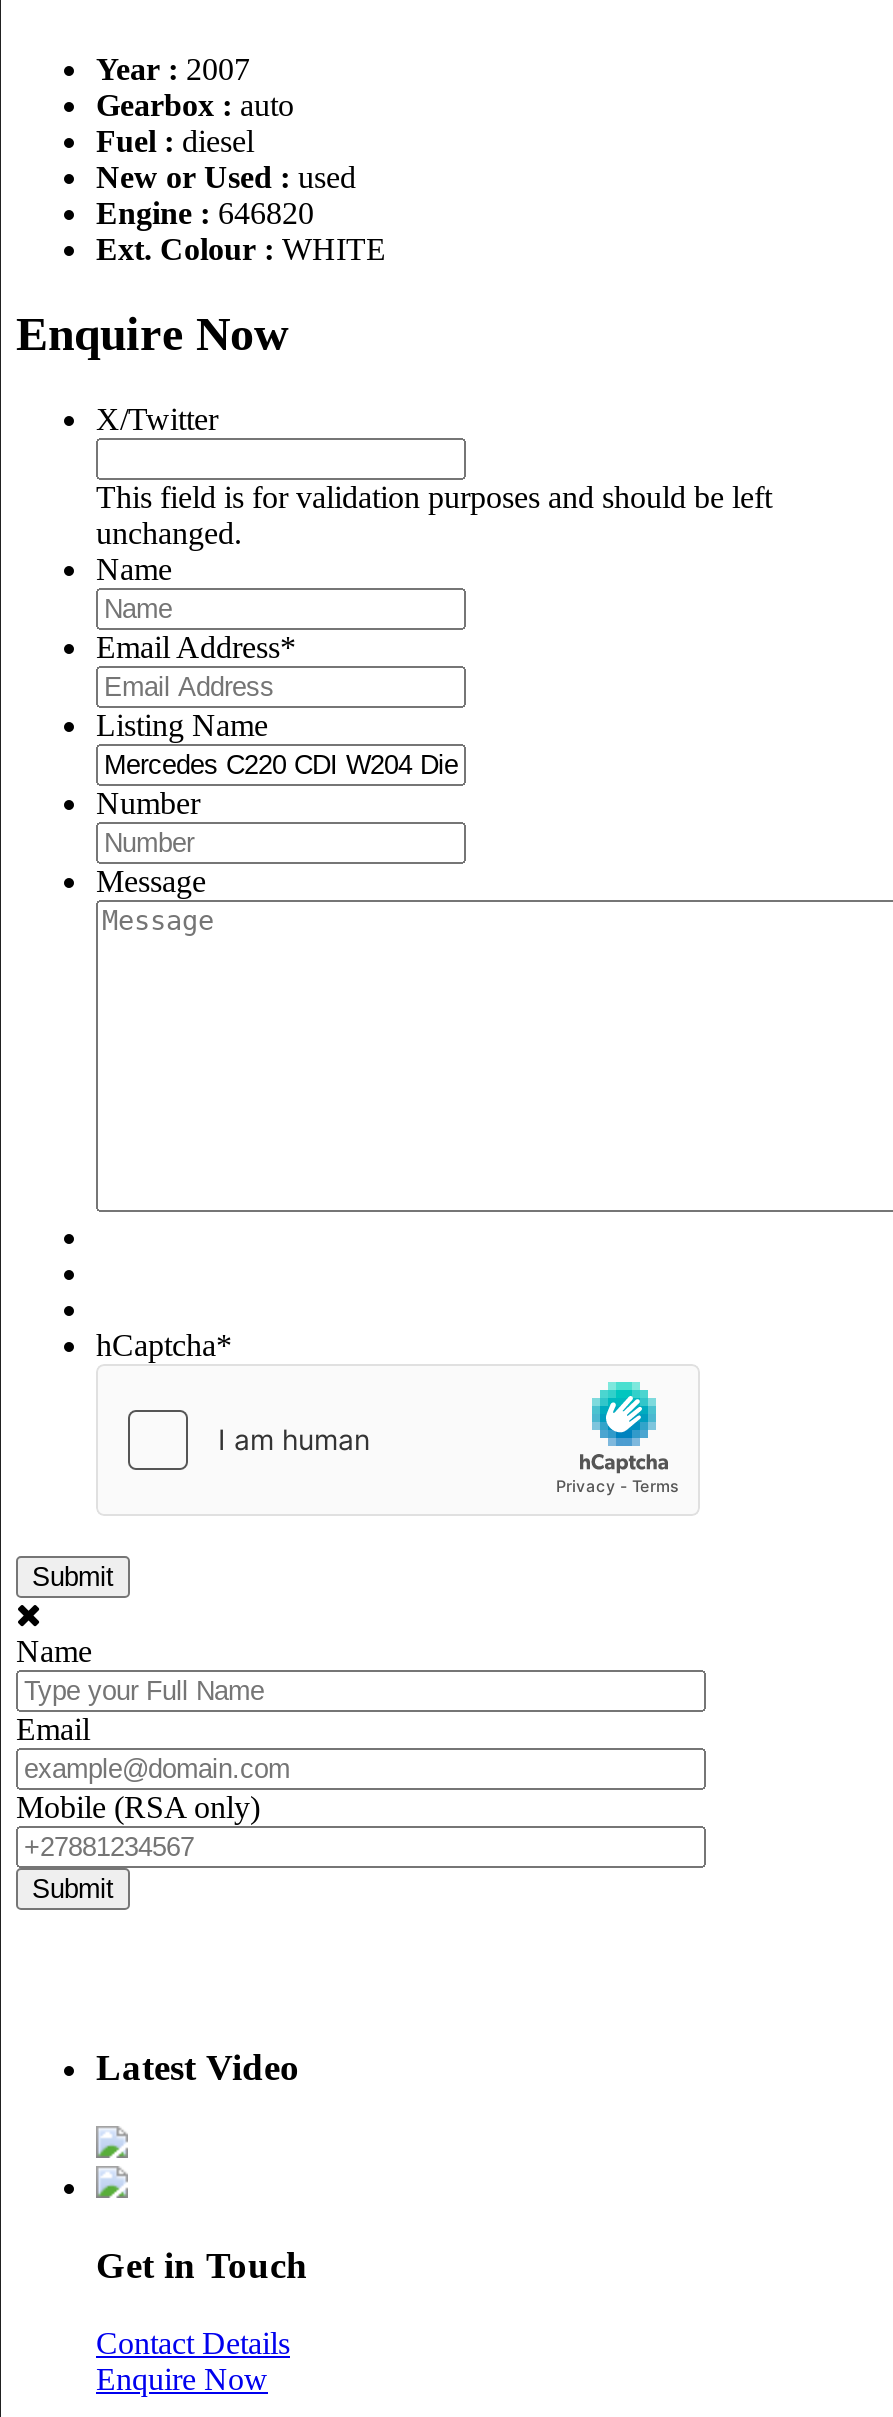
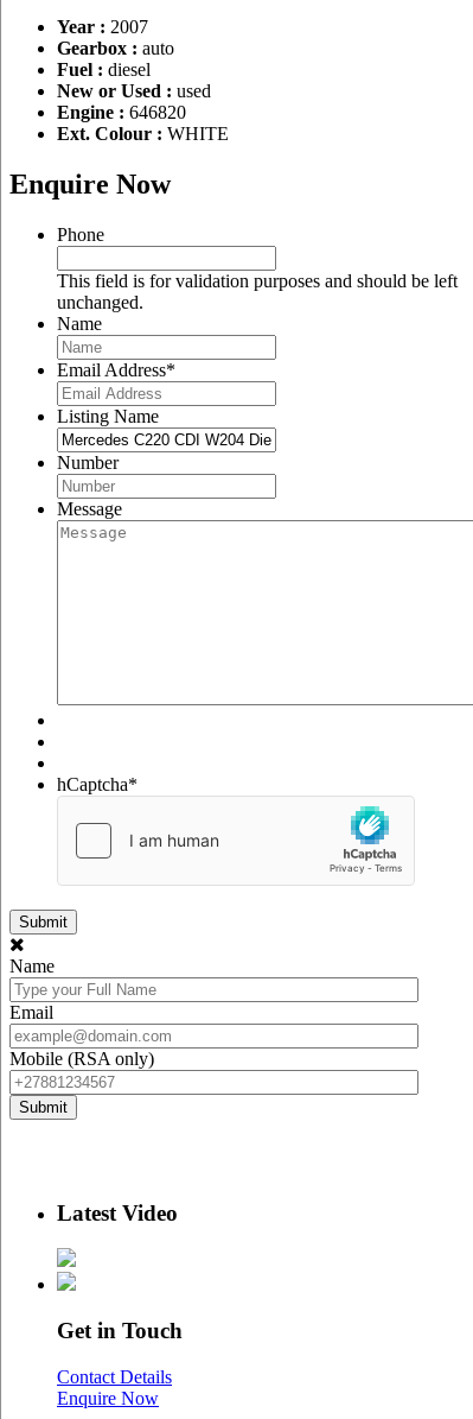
[96,401,218,435] X/Twitter -> [57,224,104,244] Phone

